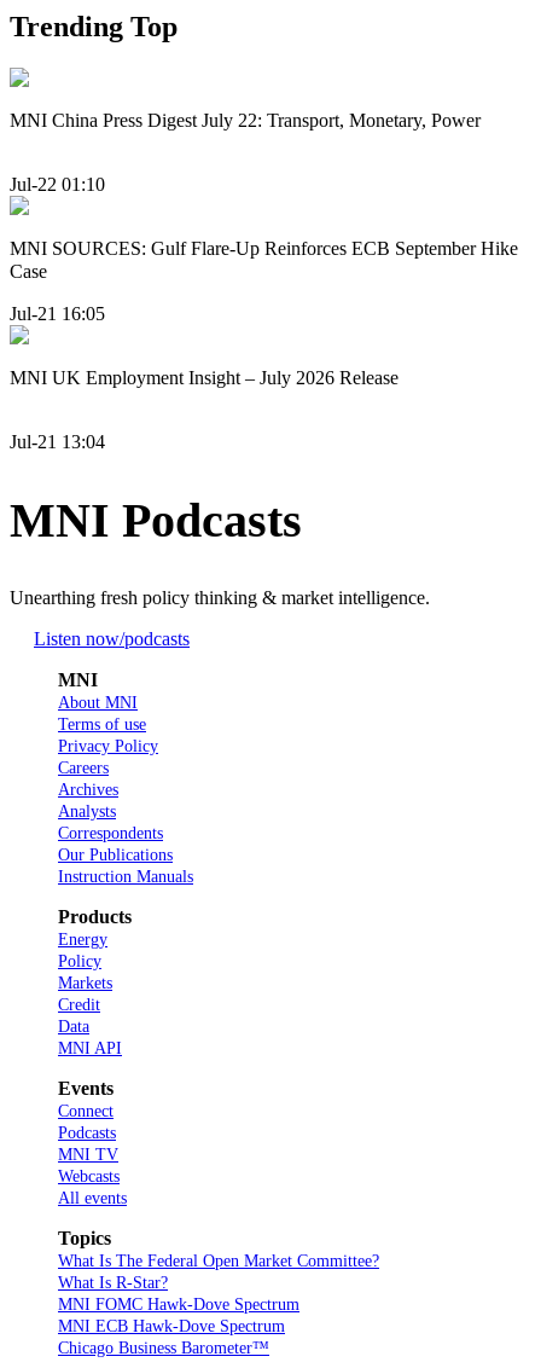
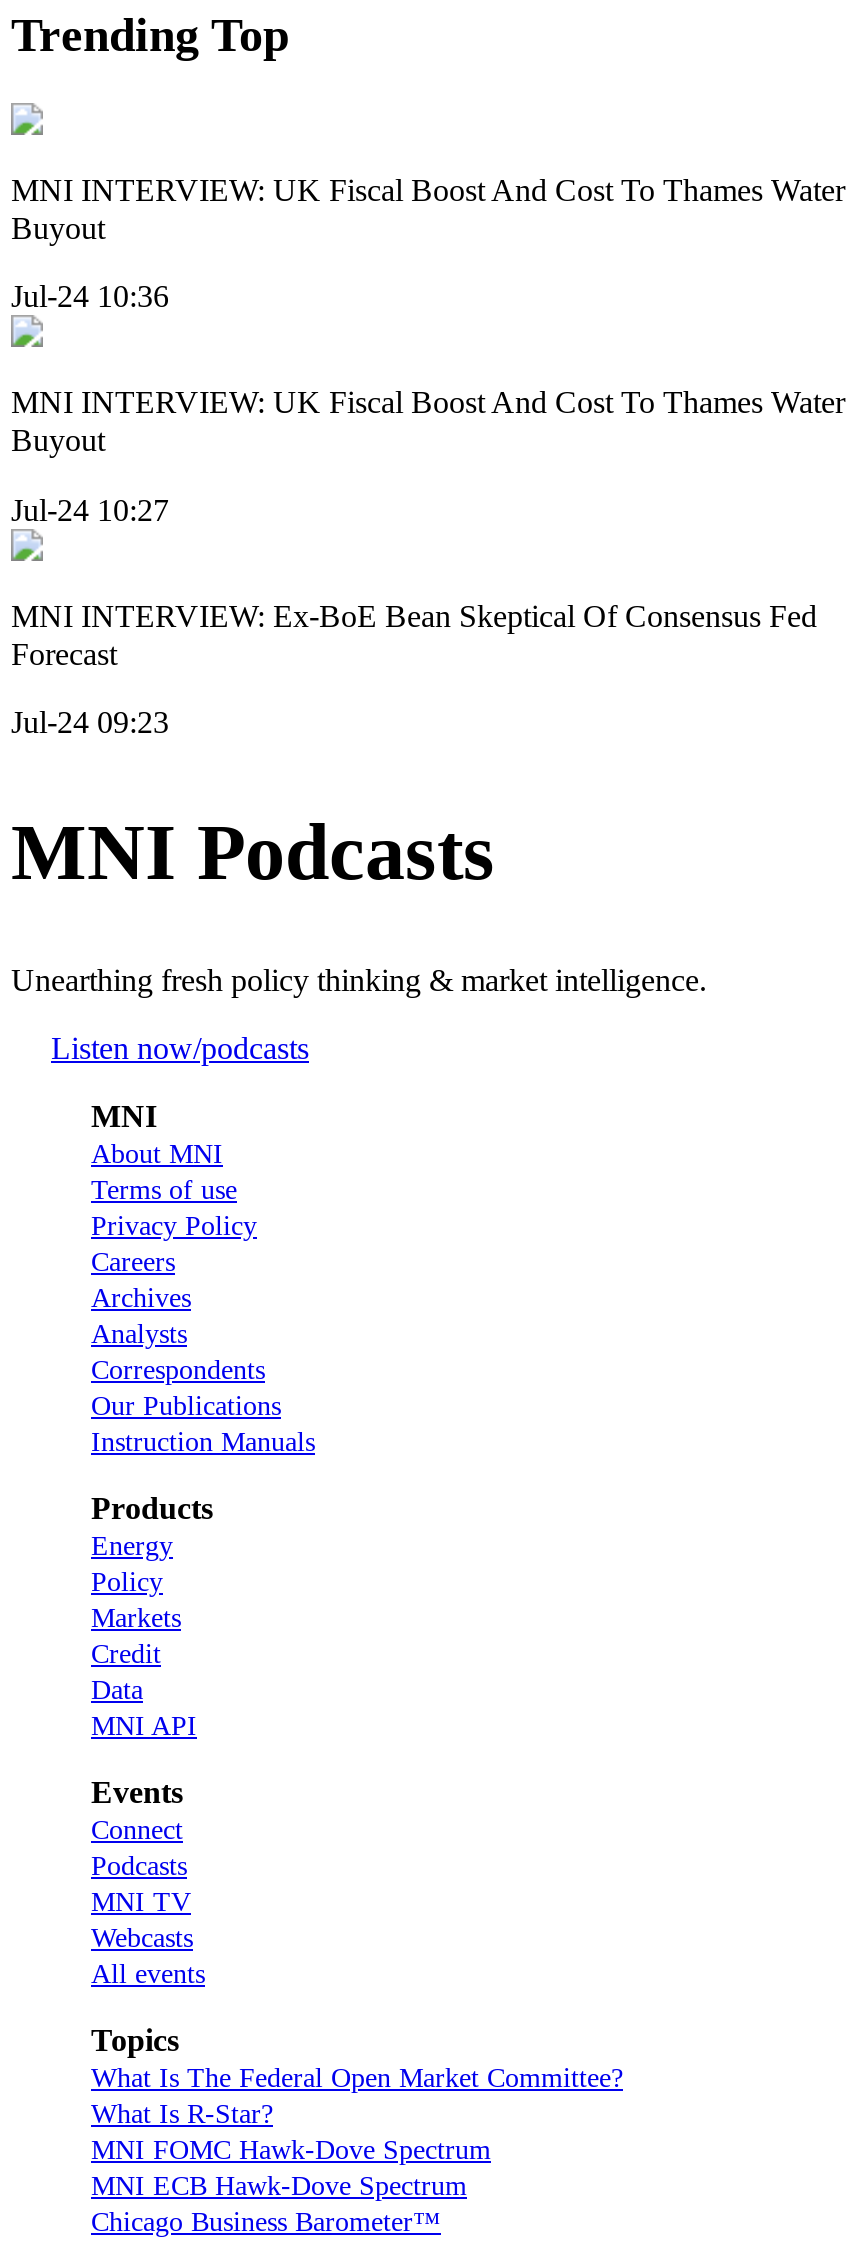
[10,110,481,130] MNI China Press Digest July 22: Transport, Monetary, Power -> [11,173,845,245] MNI INTERVIEW: UK Fiscal Boost And Cost To Thames Water | Buyout
[10,174,105,195] Jul-22 01:10 -> [11,279,169,313] Jul-24 10:36
[10,238,518,282] MNI SOURCES: Gulf Flare-Up Reinforces ECB September Hike | Case -> [11,385,845,457] MNI INTERVIEW: UK Fiscal Boost And Cost To Thames Water | Buyout
[10,303,105,323] Jul-21 16:05 -> [11,492,169,526] Jul-24 10:27
[10,367,399,387] MNI UK Employment Insight – July 2026 Release -> [11,598,817,670] MNI INTERVIEW: Ex-BoE Bean Skeptical Of Consensus Fed | Forecast
[10,431,105,452] Jul-21 13:04 -> [11,705,169,739] Jul-24 09:23

